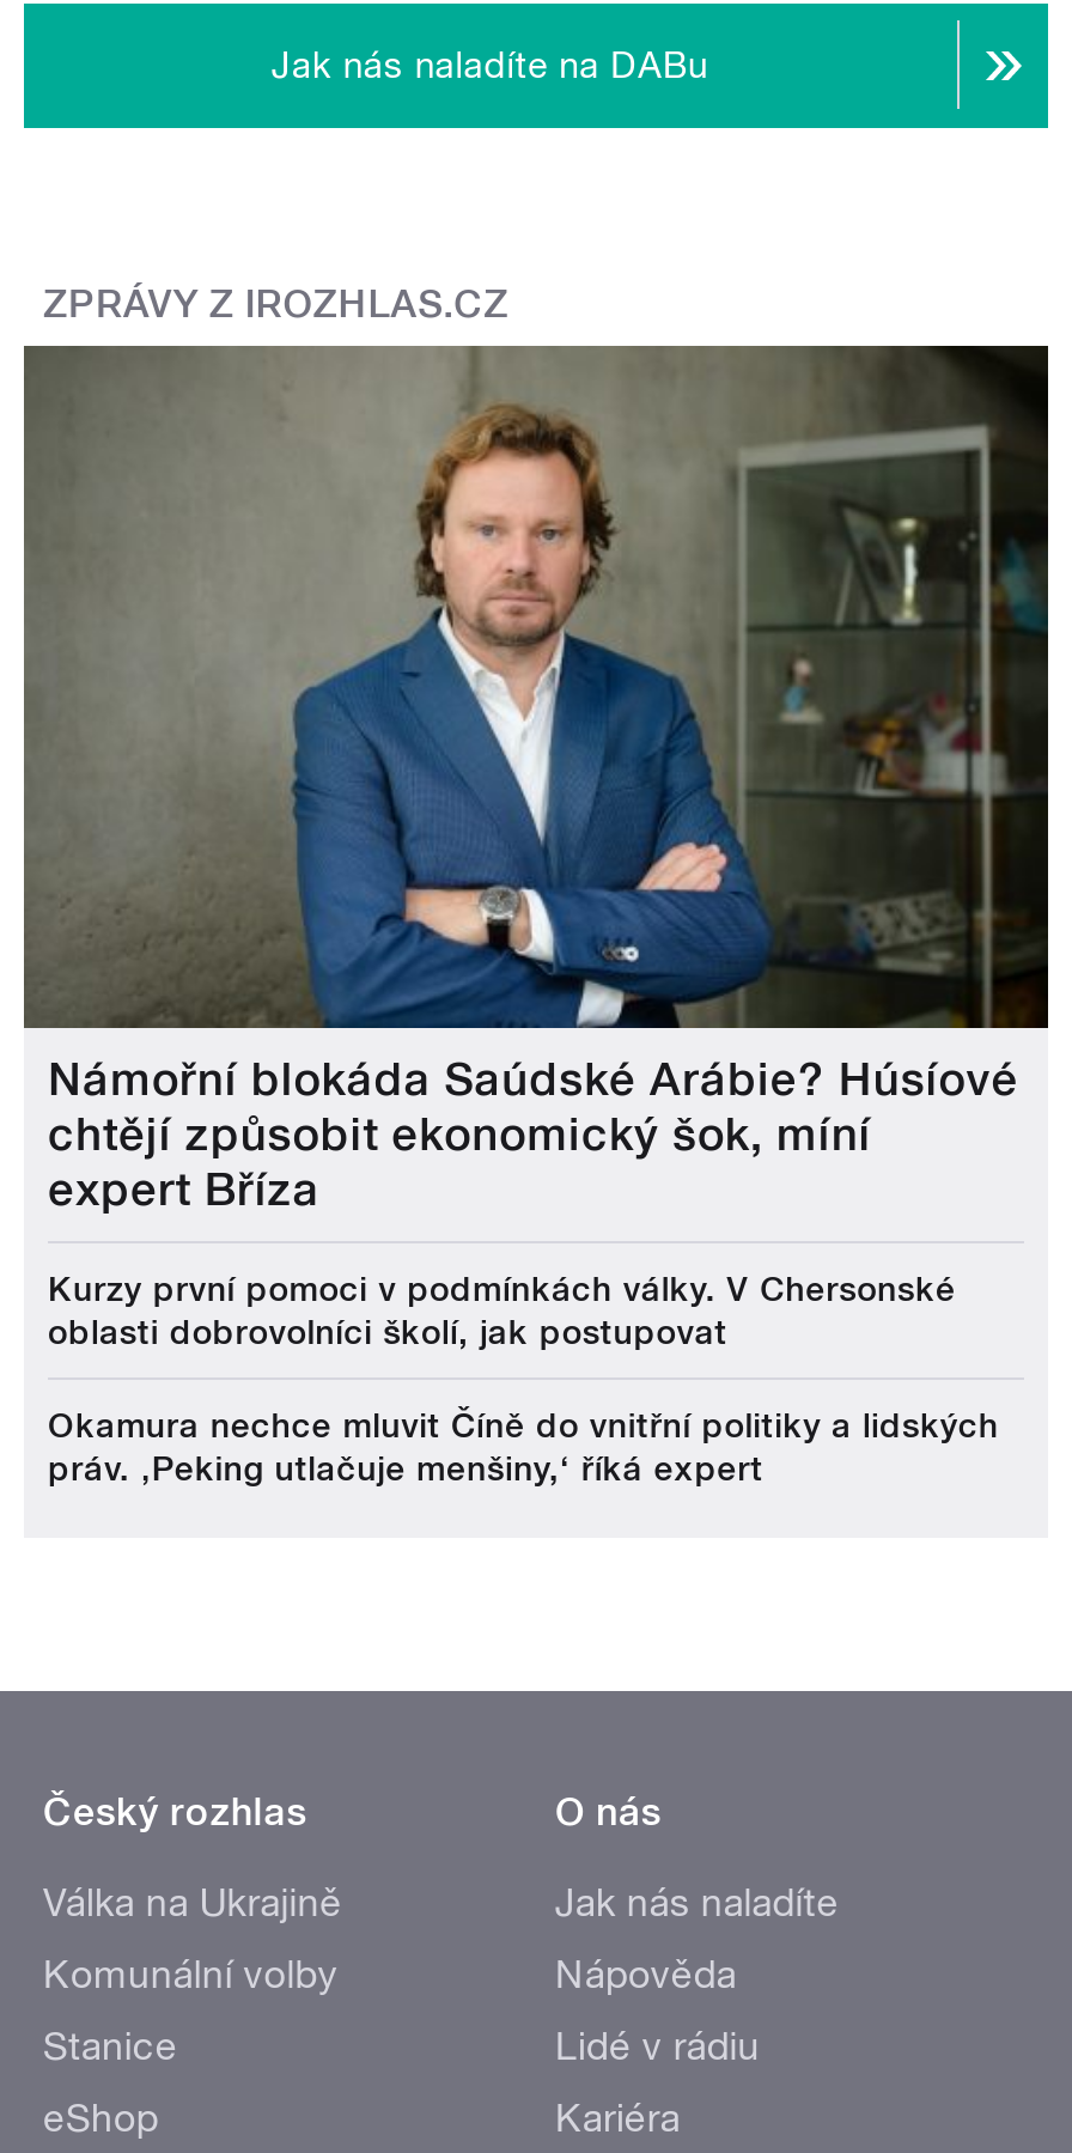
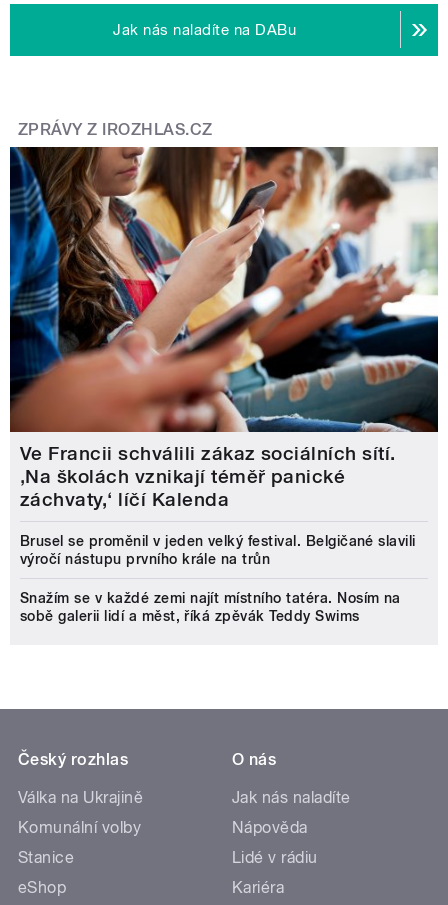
[22,343,1050,1218] [image] | Námořní blokáda Saúdské Arábie? Húsíové | chtějí způsobit ekonomický šok, míní | expert Bříza -> [9,146,439,511] [image] | Ve Francii schválili zákaz sociálních sítí. | ‚Na školách vznikají téměř panické | záchvaty,‘ líčí Kalenda
[48,1270,956,1352] Kurzy první pomoci v podmínkách války. V Chersonské | oblasti dobrovolníci školí, jak postupovat -> [20,533,416,567] Brusel se proměnil v jeden velký festival. Belgičané slavili | výročí nástupu prvního krále na trůn
[48,1407,999,1488] Okamura nechce mluvit Číně do vnitřní politiky a lidských | práv. ‚Peking utlačuje menšiny,‘ říká expert -> [20,590,401,624] Snažím se v každé zemi najít místního tatéra. Nosím na | sobě galerii lidí a měst, říká zpěvák Teddy Swims

